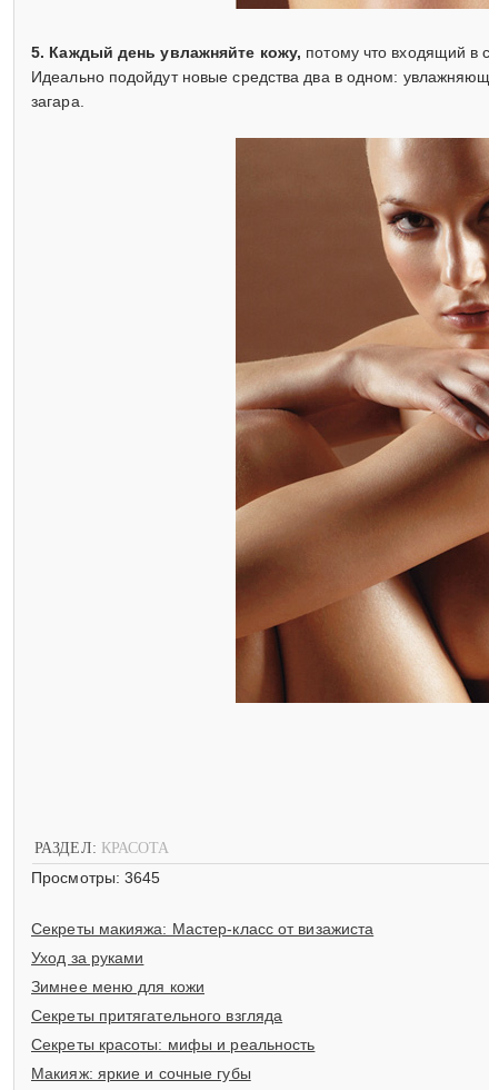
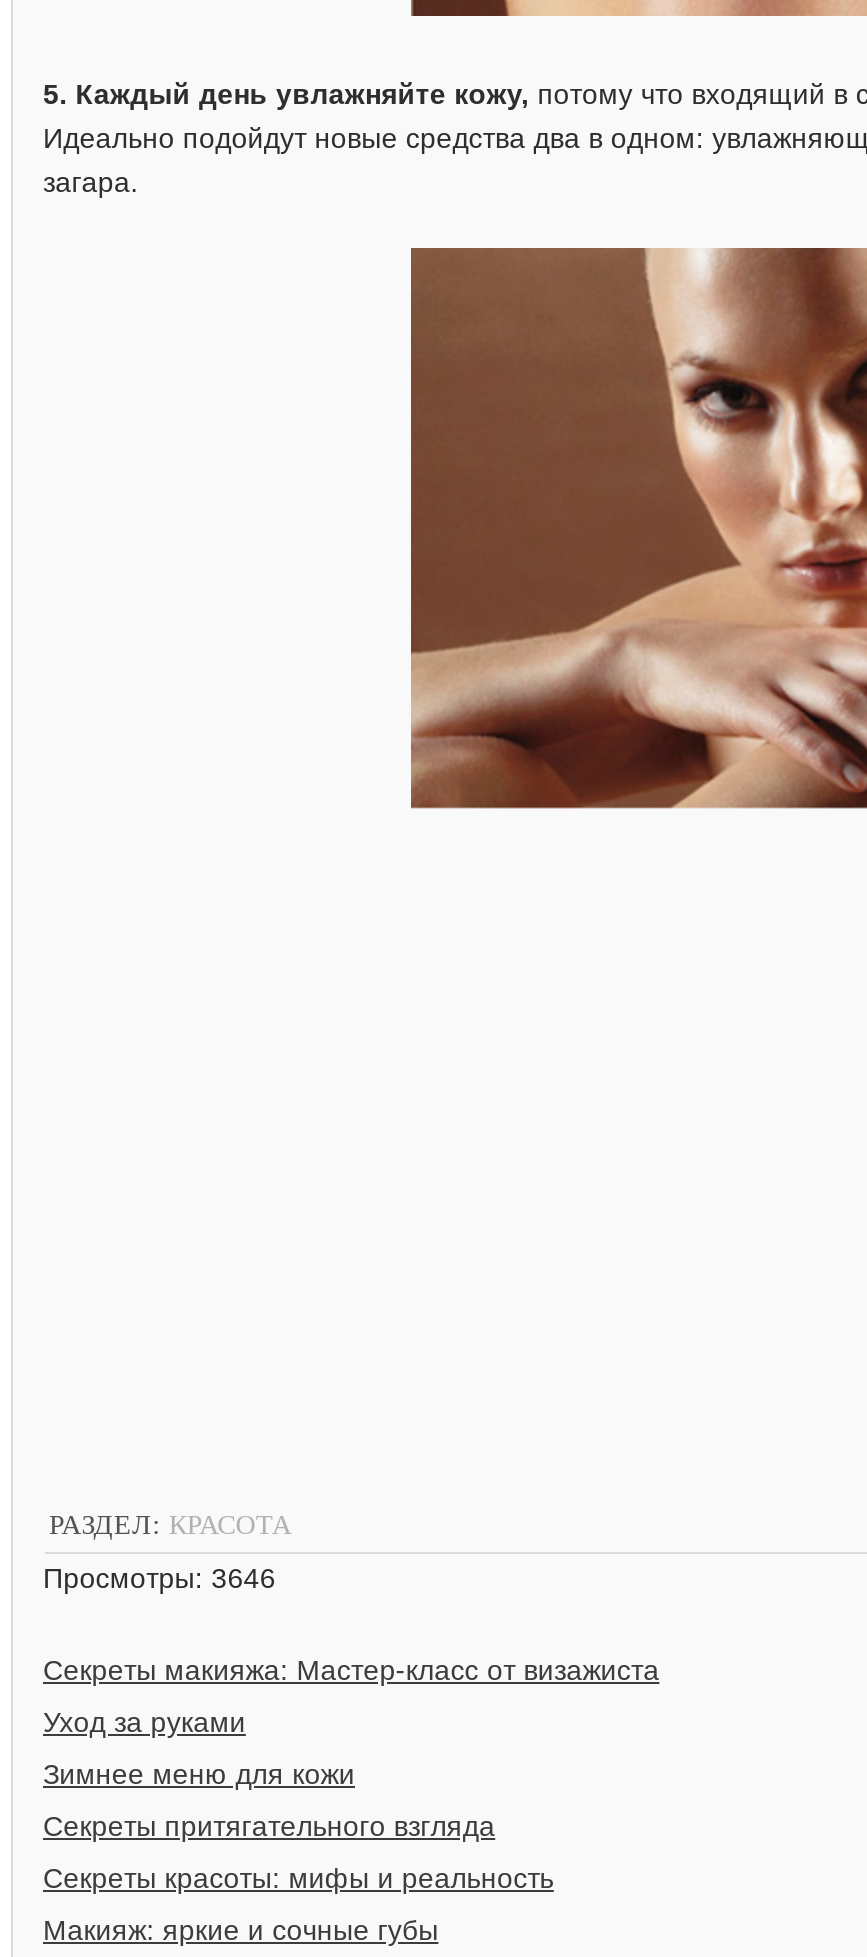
[234,449,486,704] [image] -> none
[31,868,161,886] Просмотры: 3645 -> [43,1561,276,1593] Просмотры: 3646

